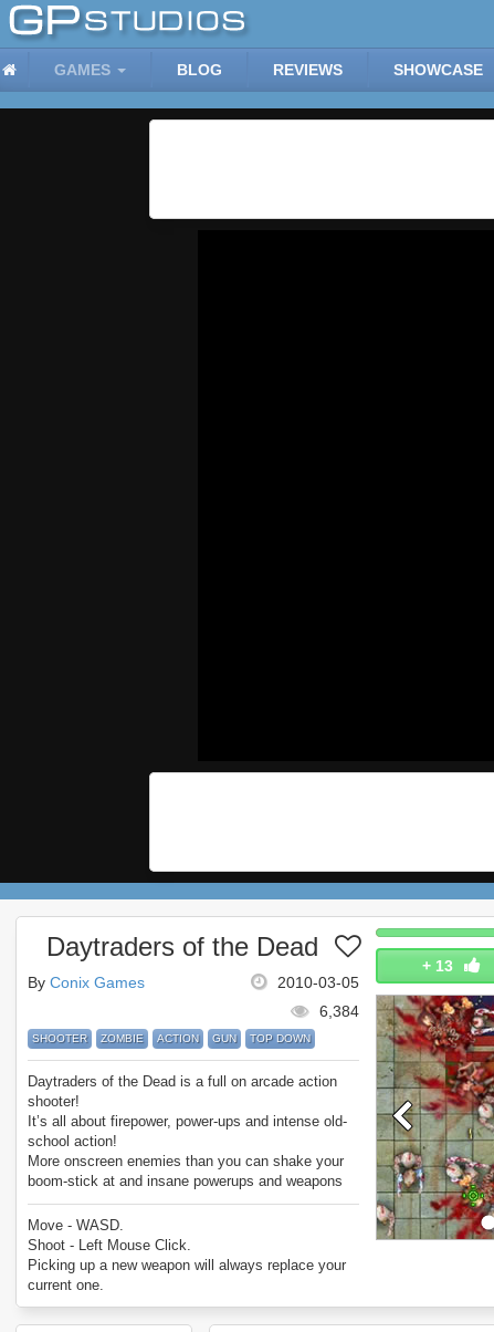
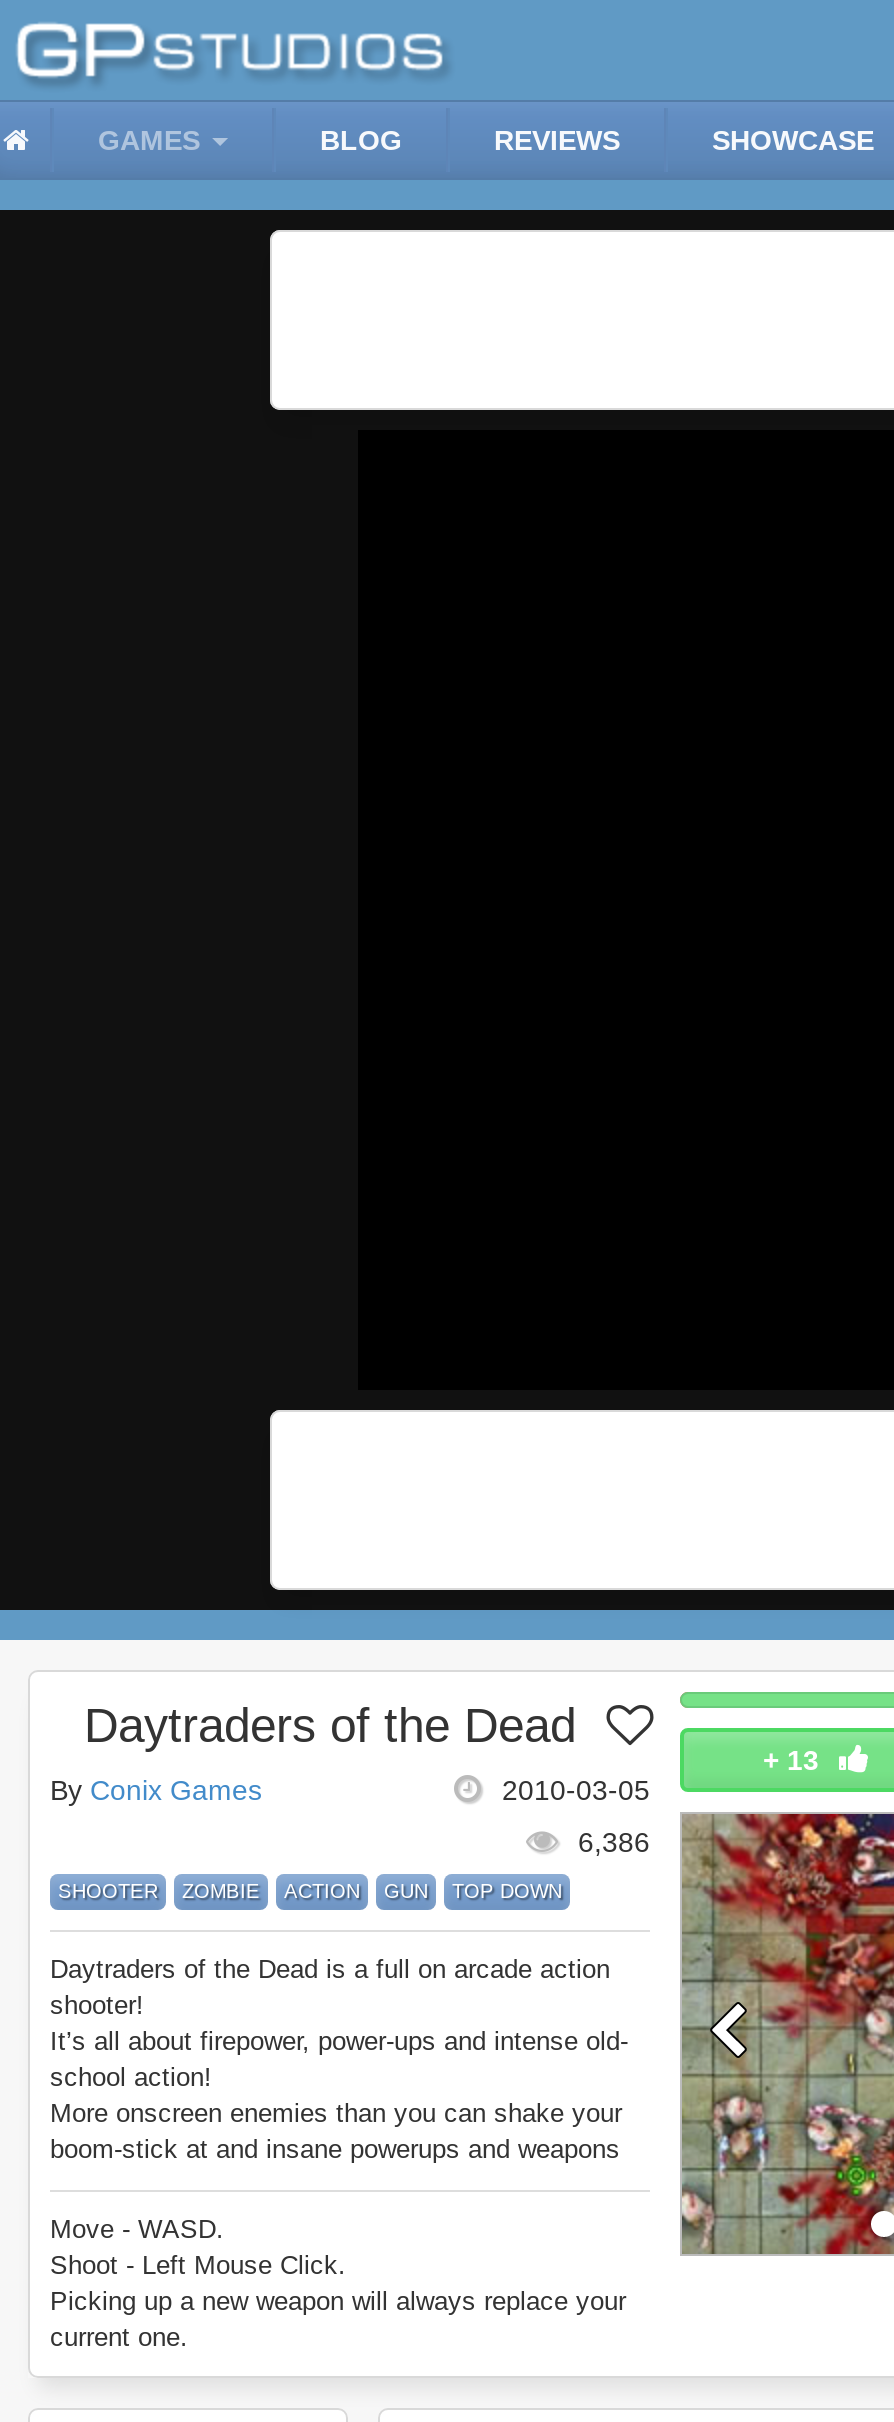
[319,1002,359,1020] 6,384 -> [578,1826,650,1858] 6,386

